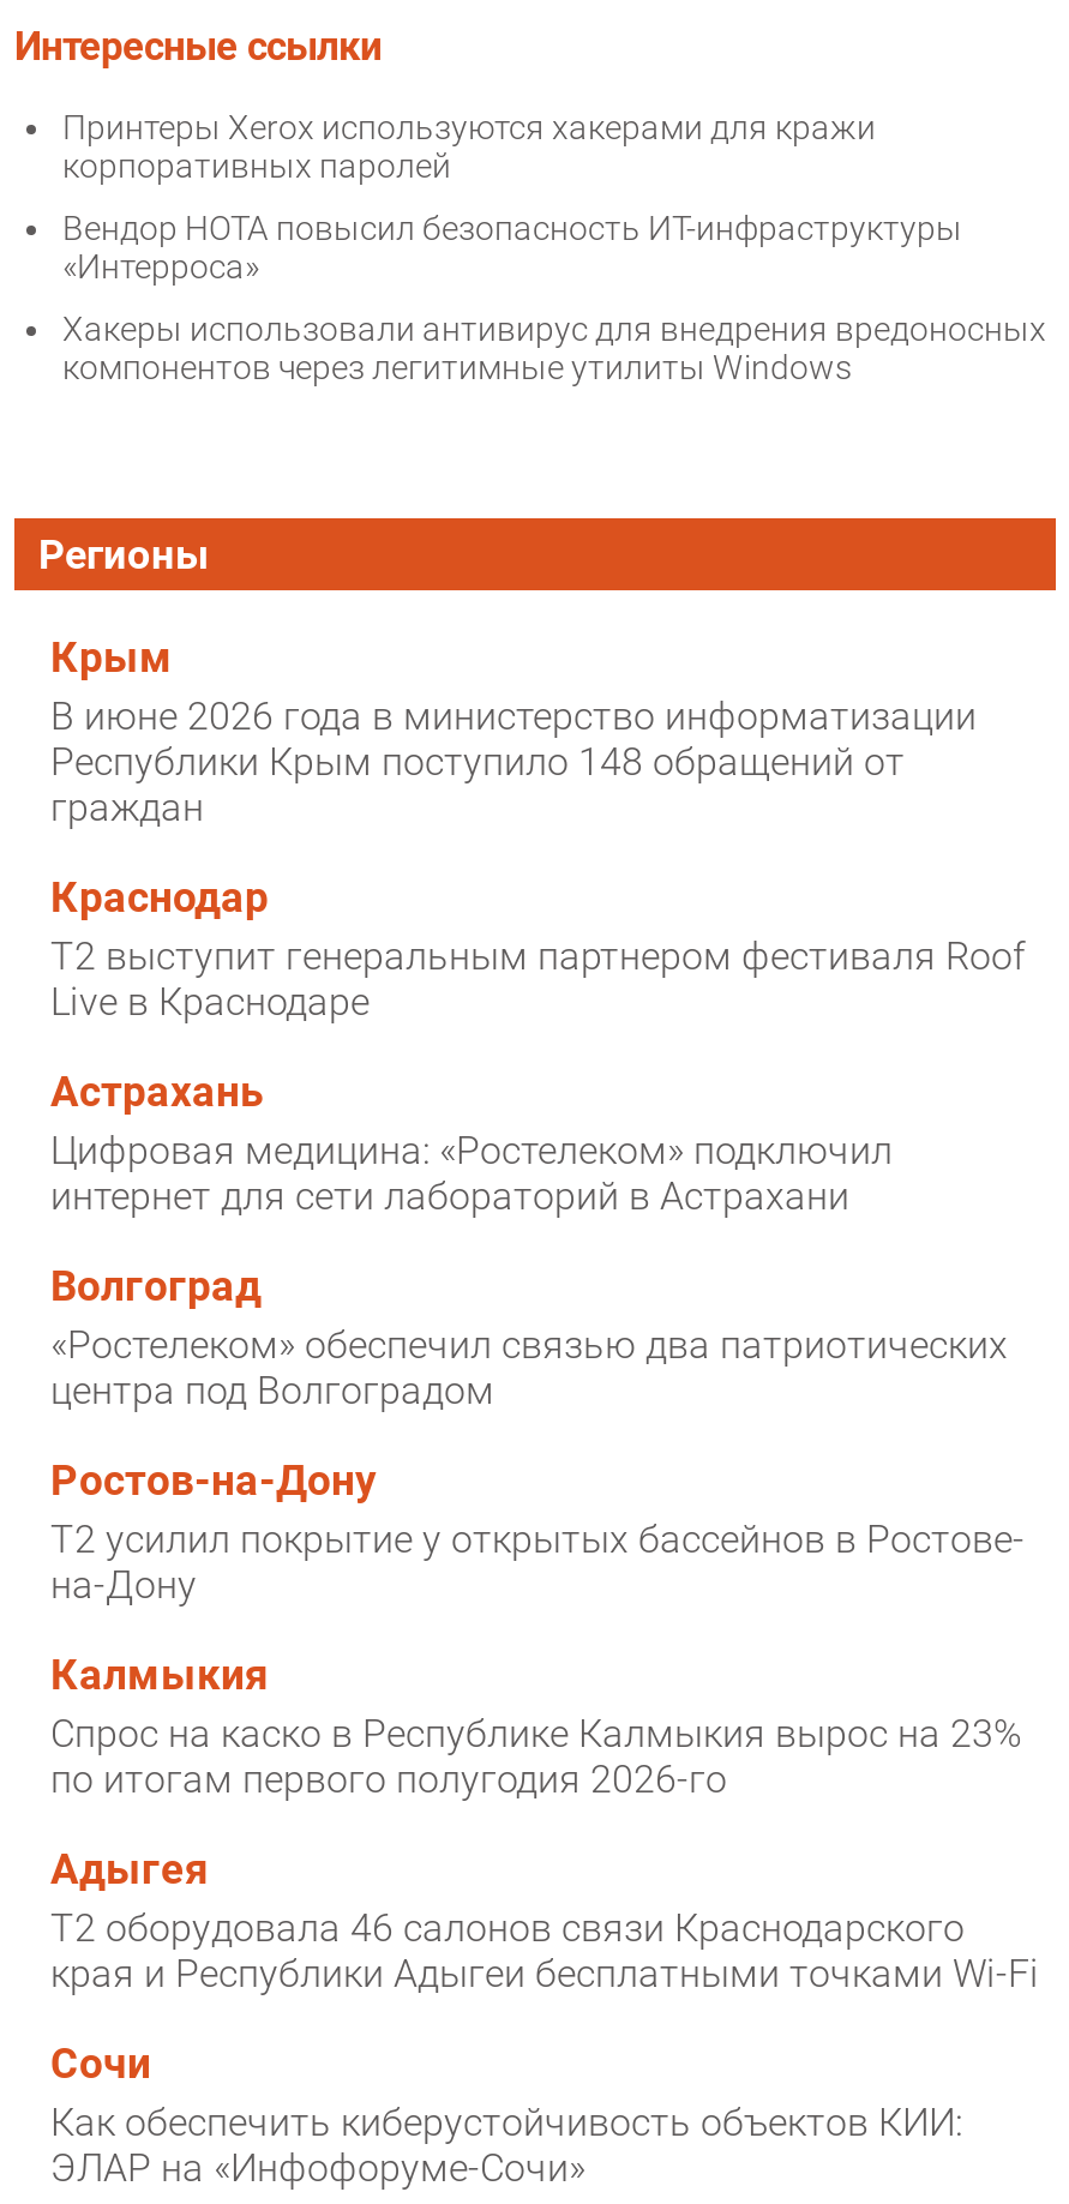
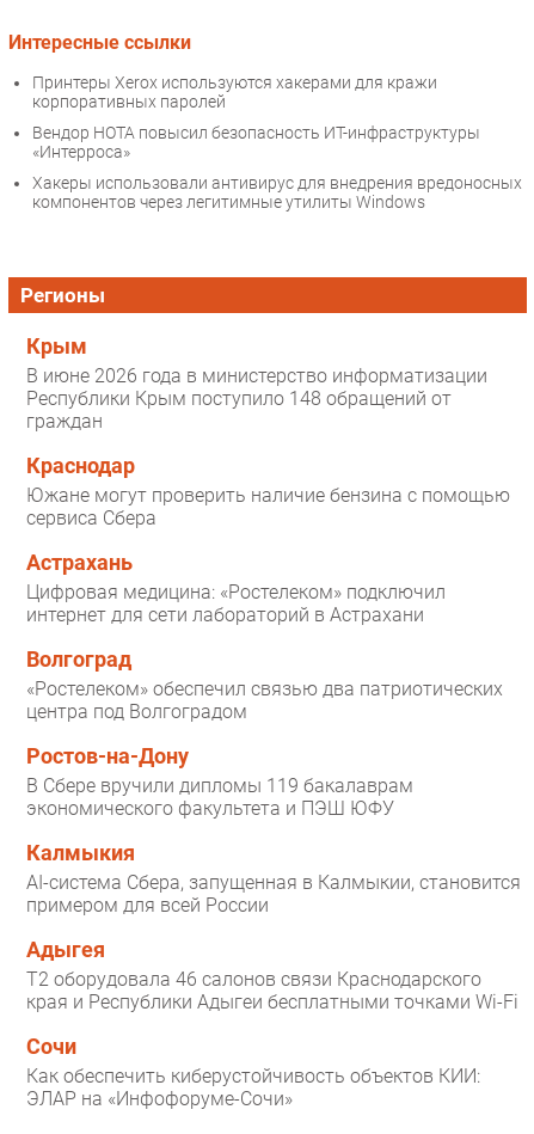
[50,934,1025,1025] T2 выступит генеральным партнером фестиваля Roof | Live в Краснодаре -> [26,484,510,529] Южане могут проверить наличие бензина с помощью | сервиса Сбера
[50,1517,1025,1608] T2 усилил покрытие у открытых бассейнов в Ростове- | на-Дону -> [26,774,413,820] В Сбере вручили дипломы 119 бакалаврам | экономического факультета и ПЭШ ЮФУ
[50,1711,1022,1802] Спрос на каско в Республике Калмыкия вырос на 23% | по итогам первого полугодия 2026-го -> [26,871,521,917] AI-система Сбера, запущенная в Калмыкии, становится | примером для всей России

